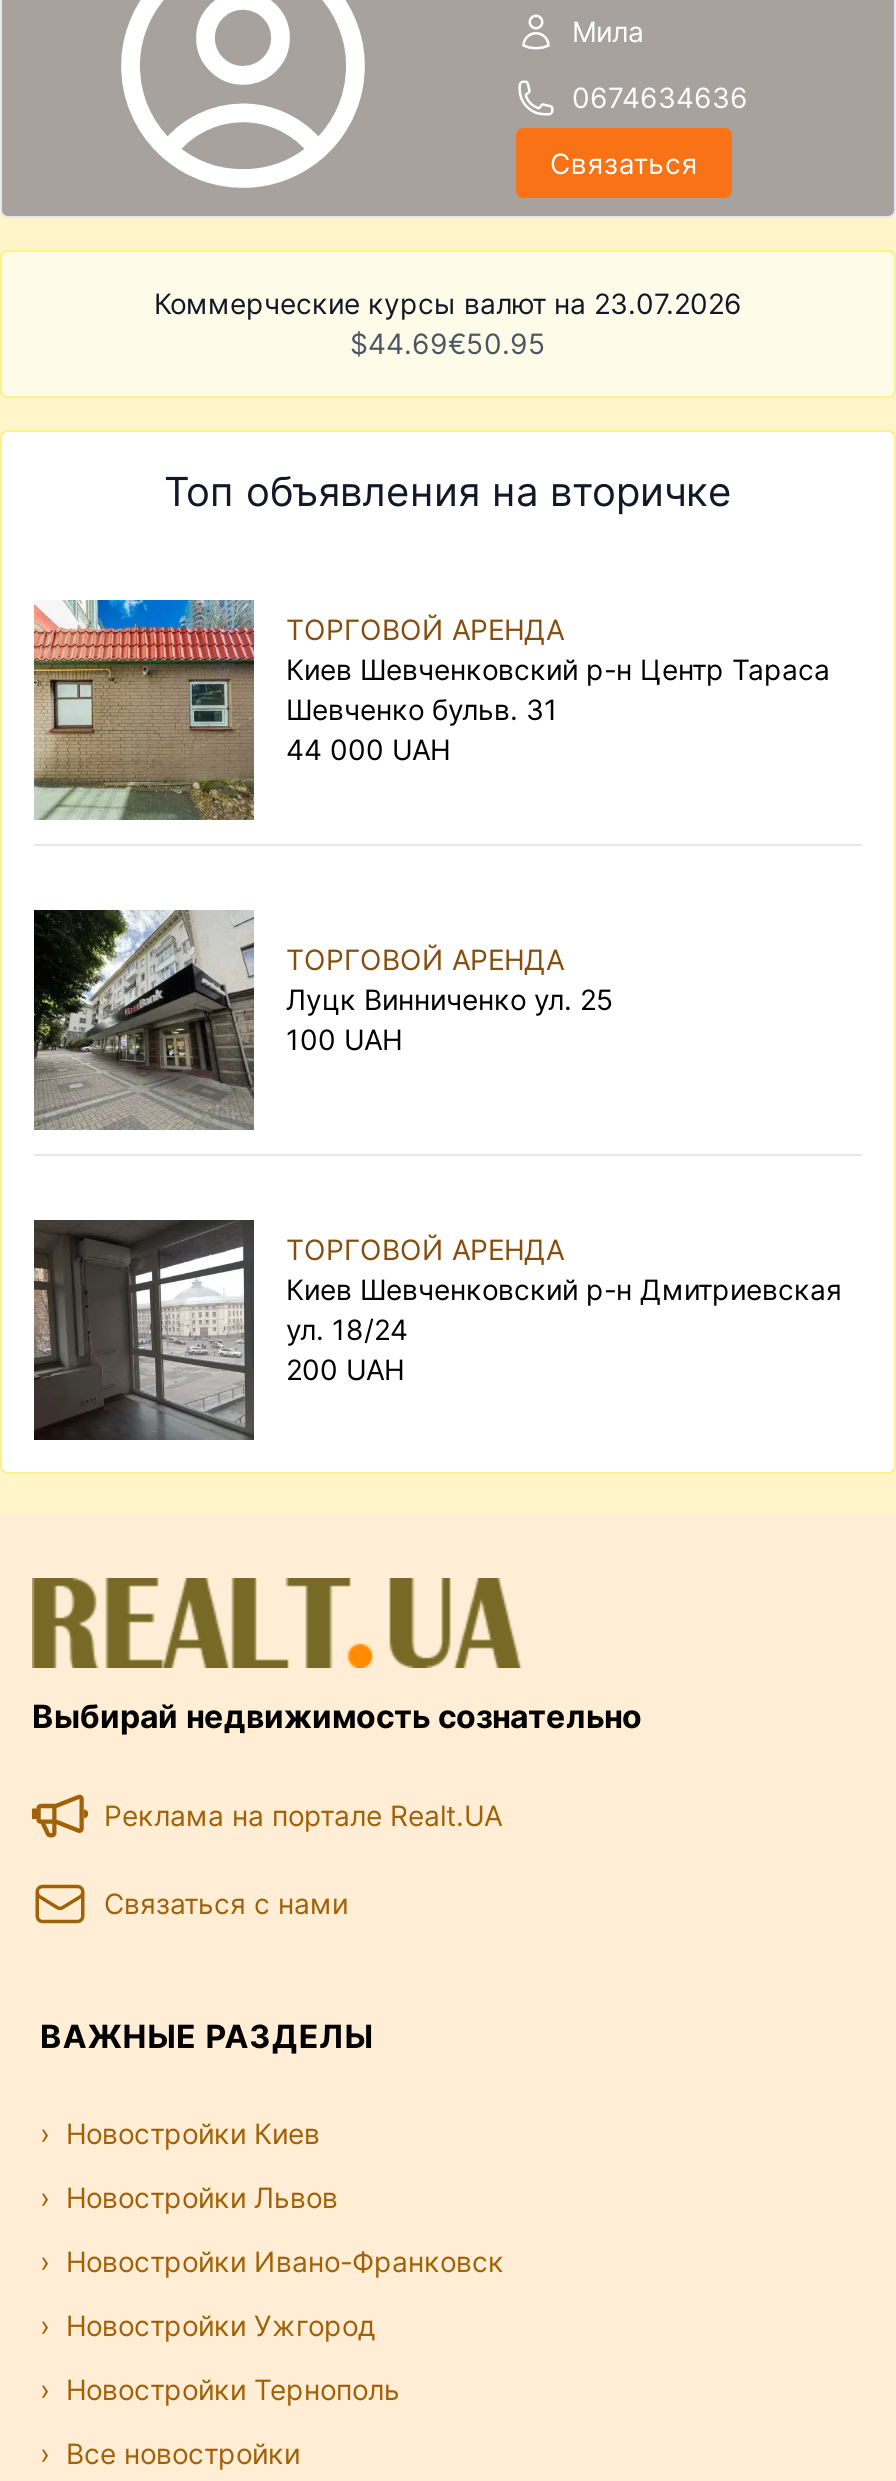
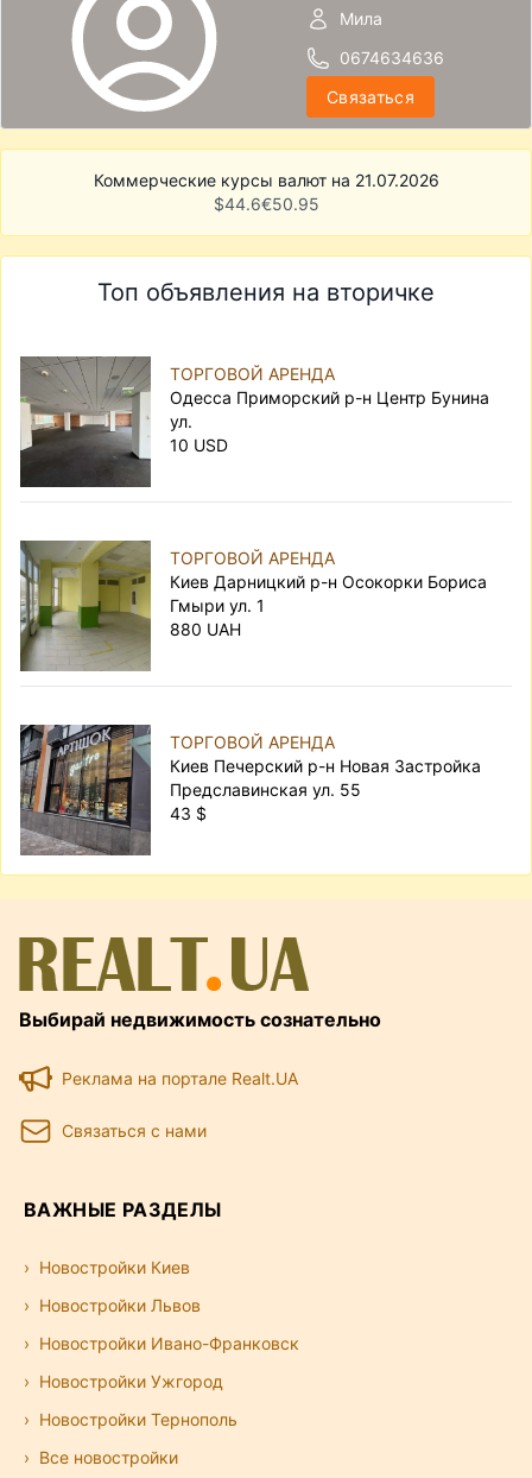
[154,286,742,320] Коммерческие курсы валют на 23.07.2026 -> [93,170,439,190] Коммерческие курсы валют на 21.07.2026
[350,326,546,360] $44.69€50.95 -> [213,194,319,214] $44.6€50.95
[32,598,830,820] [image] | Киев Шевченковский р-н Центр Тараса | Шевченко бульв. 31 | 44 000 UAH -> [19,355,489,488] [image] | Одесса Приморский р-н Центр Бунина | ул. | 10 USD
[32,908,614,1130] [image] | Луцк Винниченко ул. 25 | 100 UAH -> [19,539,487,671] [image] | Киев Дарницкий р-н Осокорки Бориса | Гмыри ул. 1 | 880 UAH
[34,1218,842,1442] [image] | Киев Шевченковский р-н Дмитриевская | ул. 18/24 | 200 UAH -> [19,724,481,857] [image] | Киев Печерский р-н Новая Застройка | Предславинская ул. 55 | 43 $

